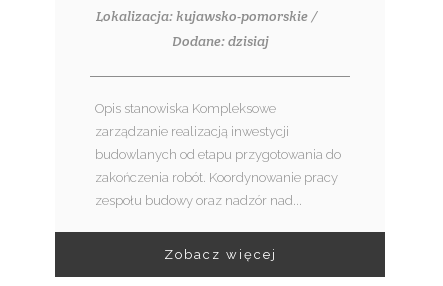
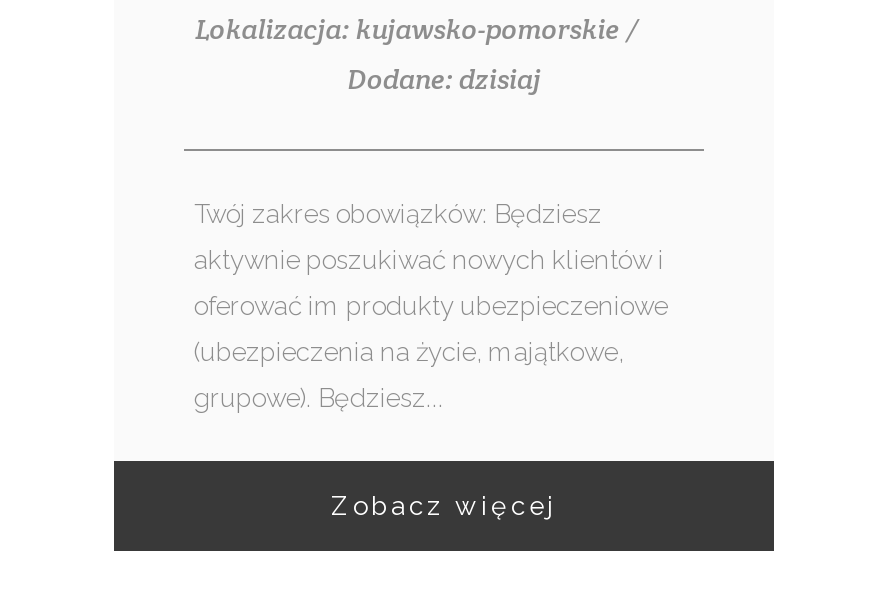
[95,101,276,116] Opis stanowiska Kompleksowe -> [194,198,602,228] Twój zakres obowiązków: Będziesz
[95,124,289,139] zarządzanie realizacją inwestycji -> [194,244,664,274] aktywnie poszukiwać nowych klientów i
[95,147,341,162] budowlanych od etapu przygotowania do -> [194,290,668,320] oferować im produkty ubezpieczeniowe
[95,170,338,185] zakończenia robót. Koordynowanie pracy -> [194,336,624,366] (ubezpieczenia na życie, majątkowe,
[95,193,302,208] zespołu budowy oraz nadzór nad... -> [194,382,444,412] grupowe). Będziesz...

